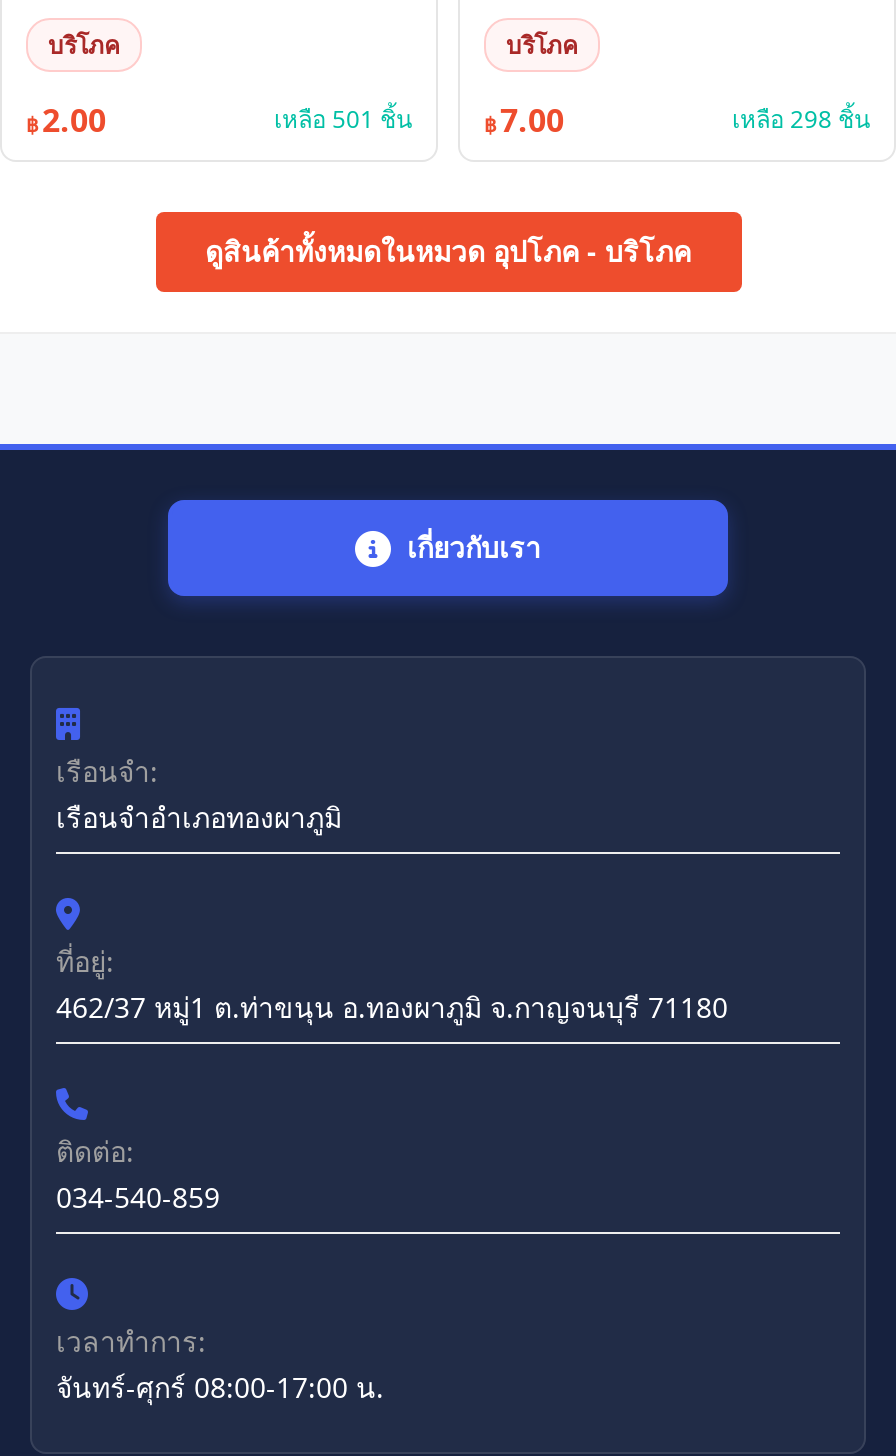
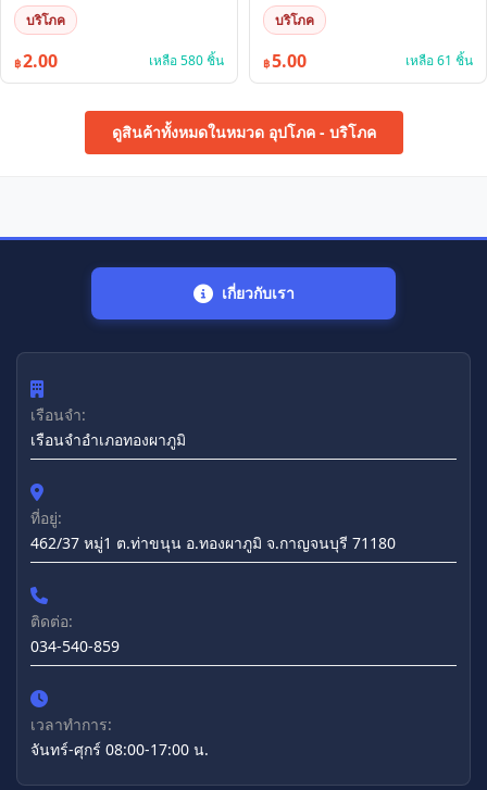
[274,102,412,136] เหลือ 501 ชิ้น -> [149,51,224,70] เหลือ 580 ชิ้น
[484,98,564,142] ฿ 7.00 -> [263,49,307,73] ฿ 5.00
[732,102,870,136] เหลือ 298 ชิ้น -> [405,51,473,70] เหลือ 61 ชิ้น

